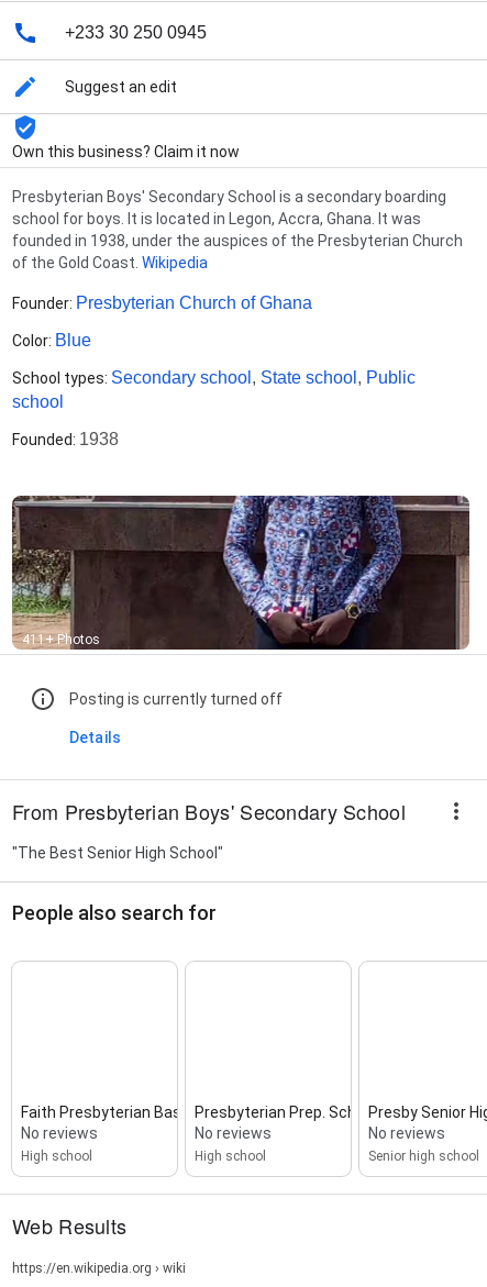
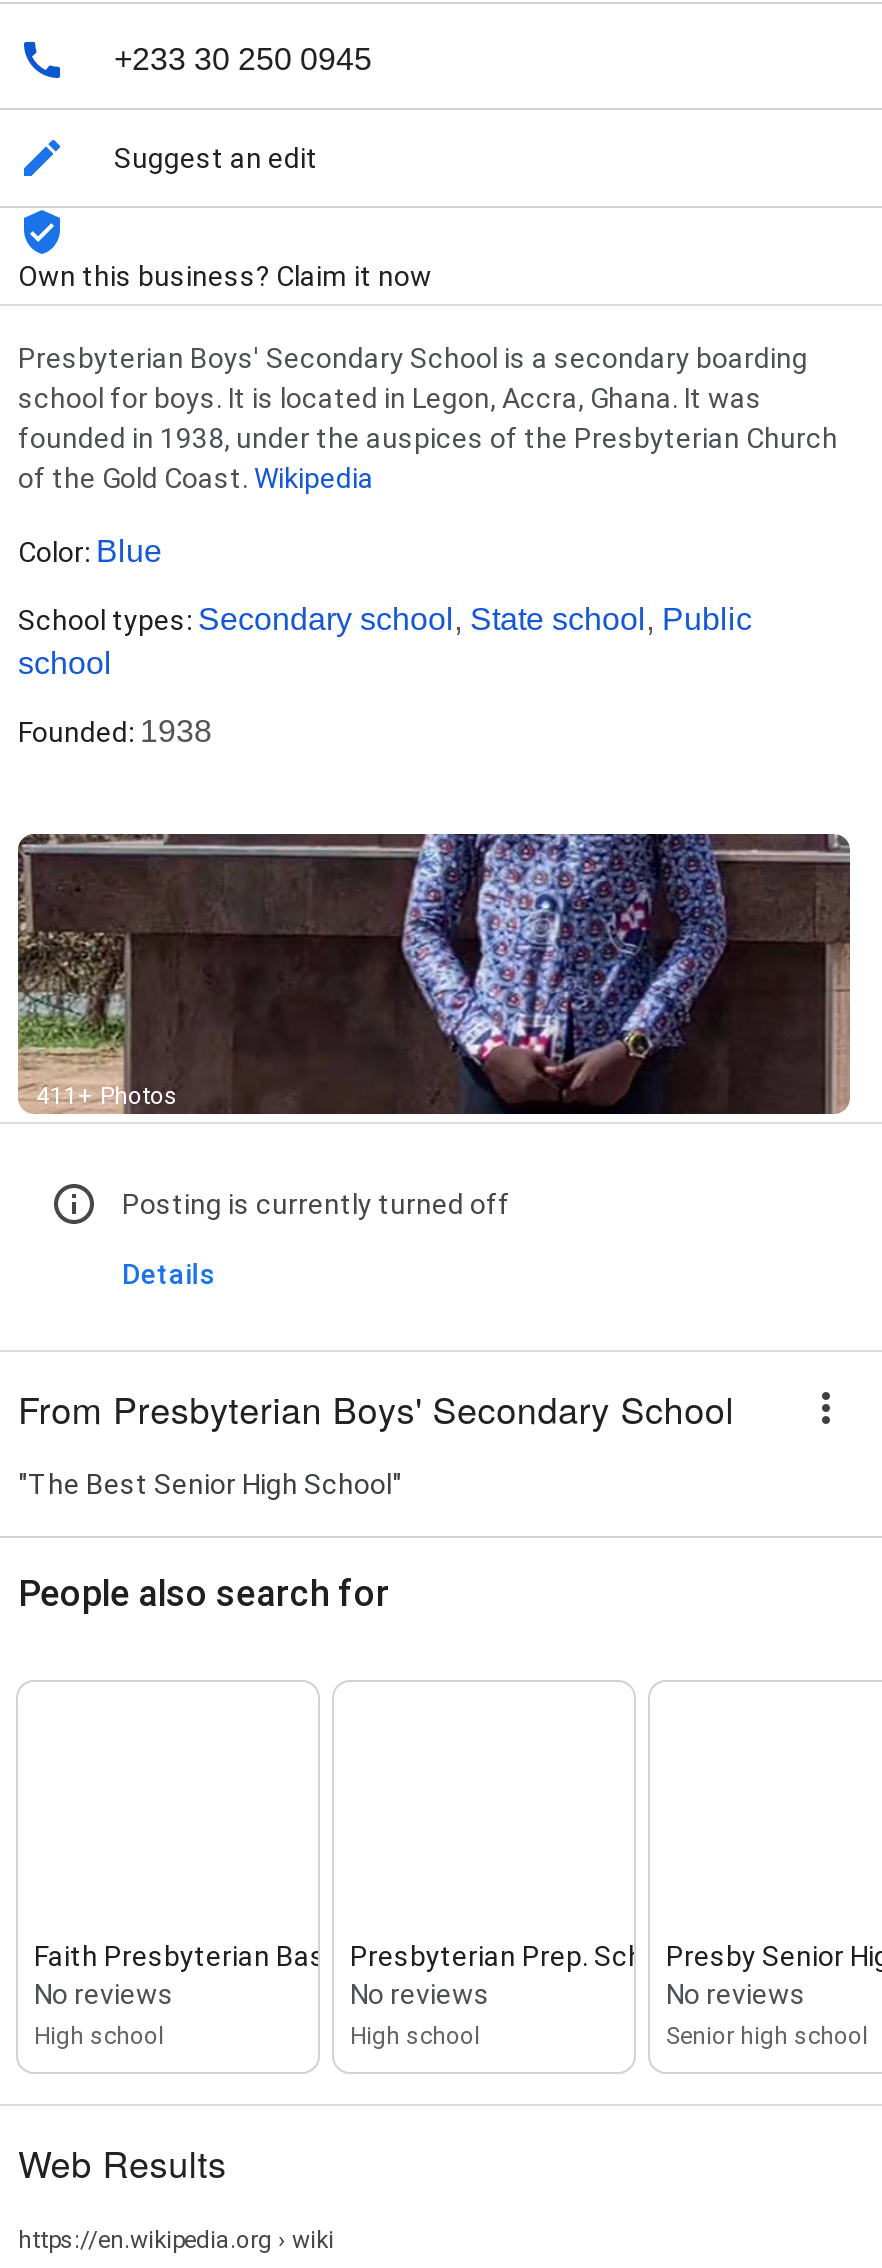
[12,294,312,312] Founder: Presbyterian Church of Ghana -> none

